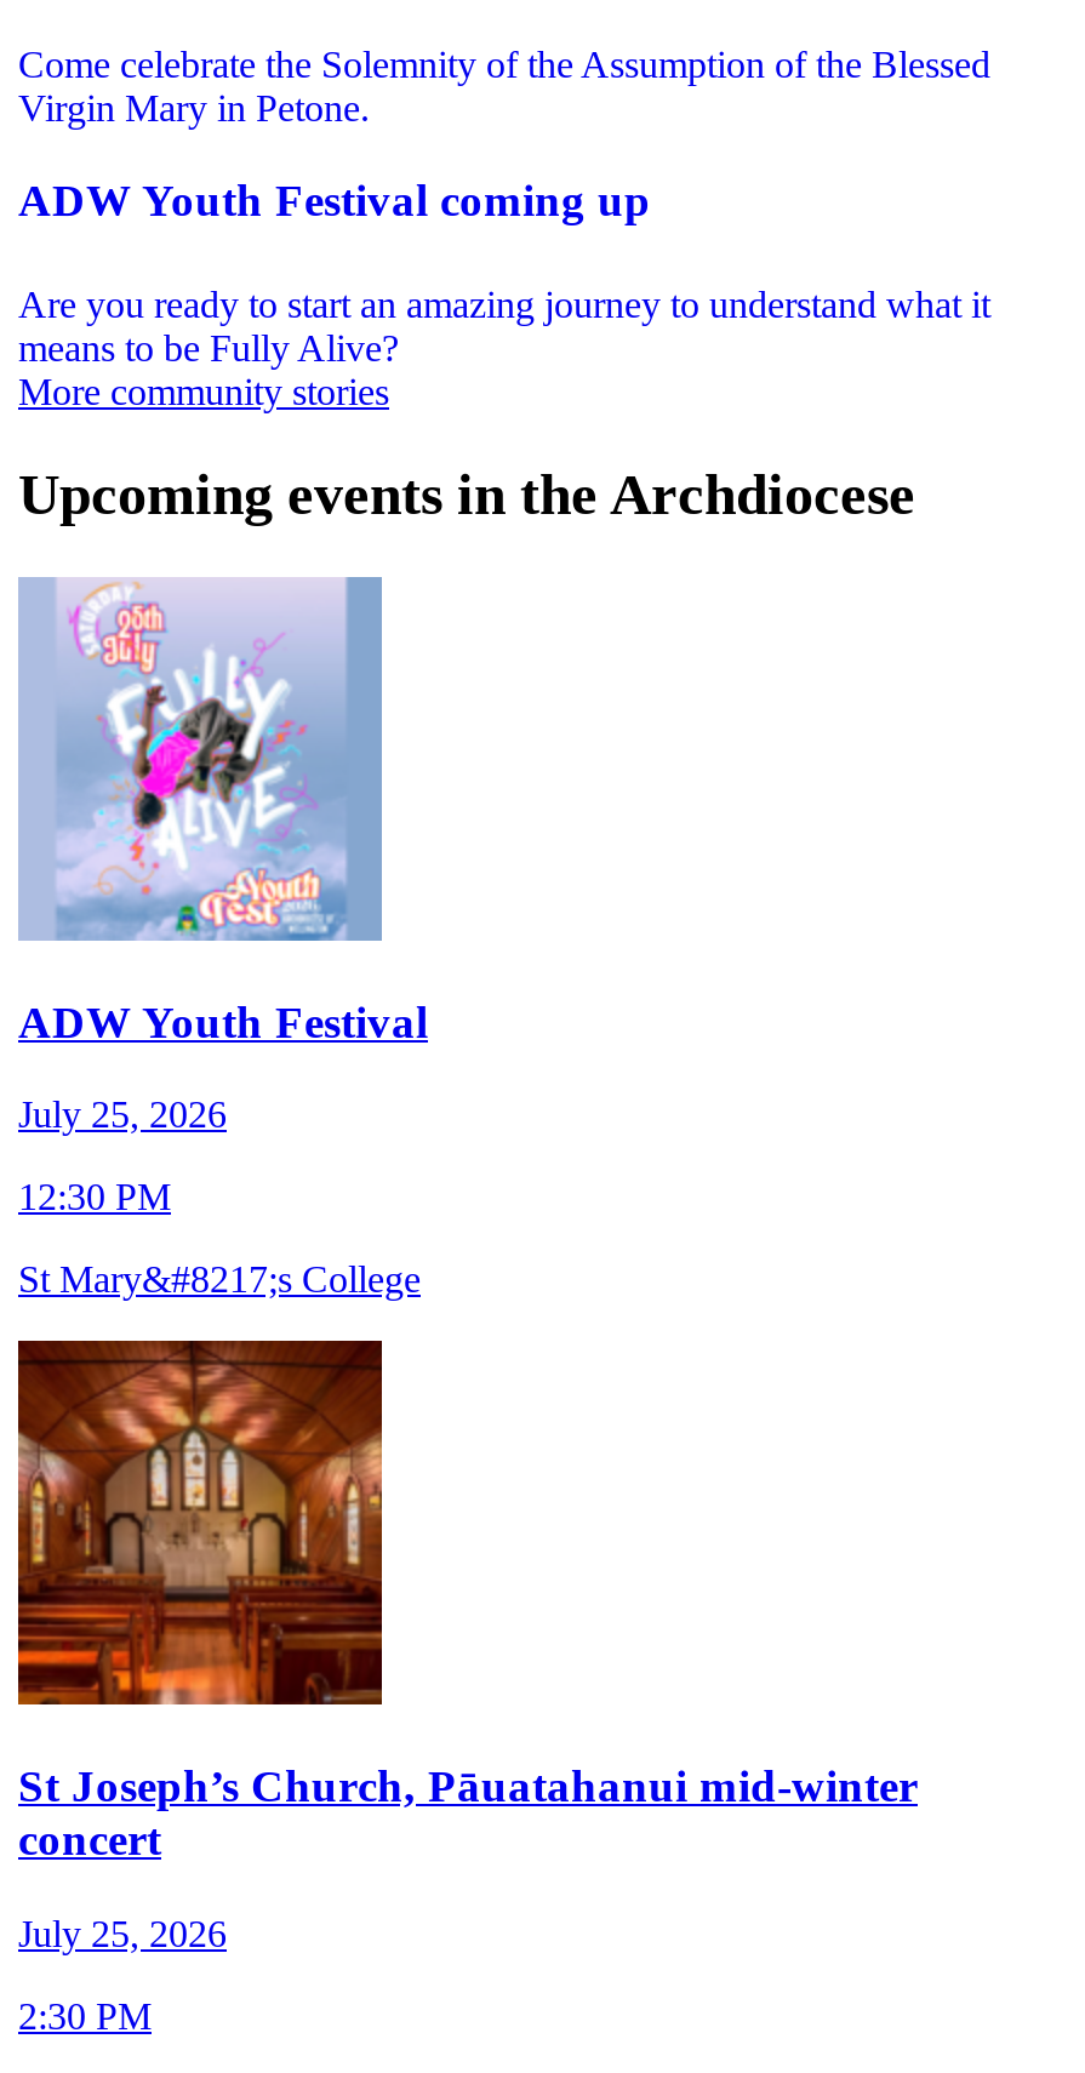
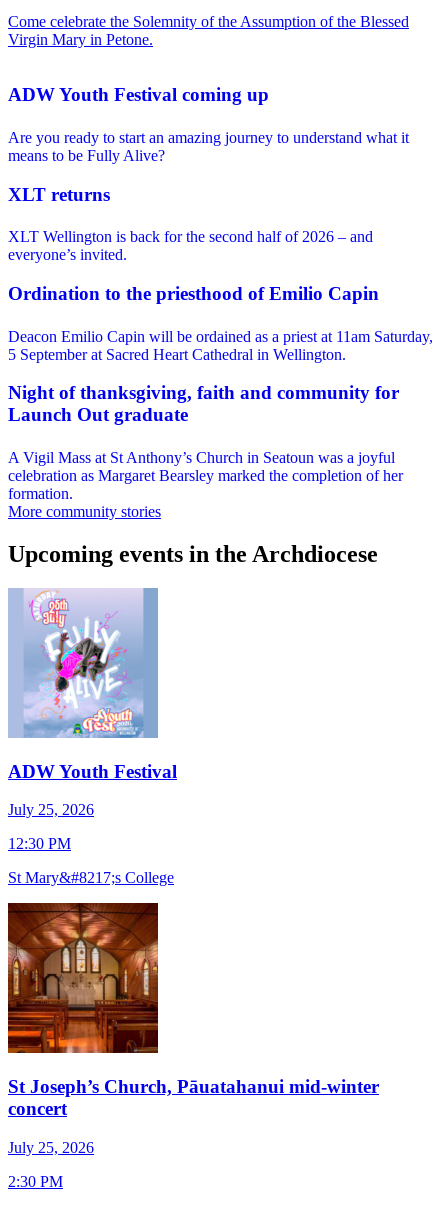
none -> [8,183,433,502] XLT returns | XLT Wellington is back for the second half of 2026 – and | everyone’s invited. | Ordination to the priesthood of Emilio Capin | Deacon Emilio Capin will be ordained as a priest at 11am Saturday, | 5 September at Sacred Heart Cathedral in Wellington. | Night of thanksgiving, faith and community for | Launch Out graduate | A Vigil Mass at St Anthony’s Church in Seatoun was a joyful | celebration as Margaret Bearsley marked the completion of her | formation.

